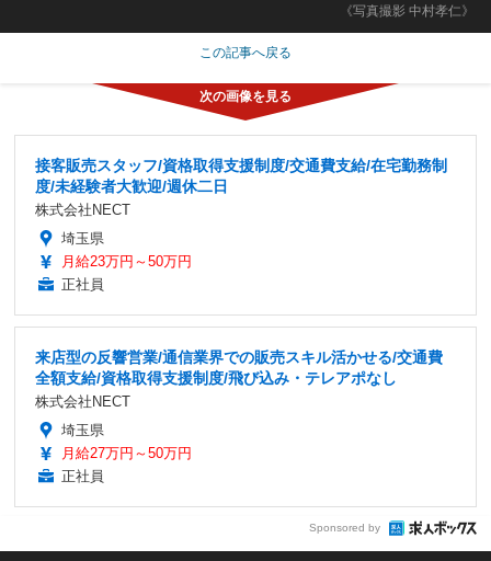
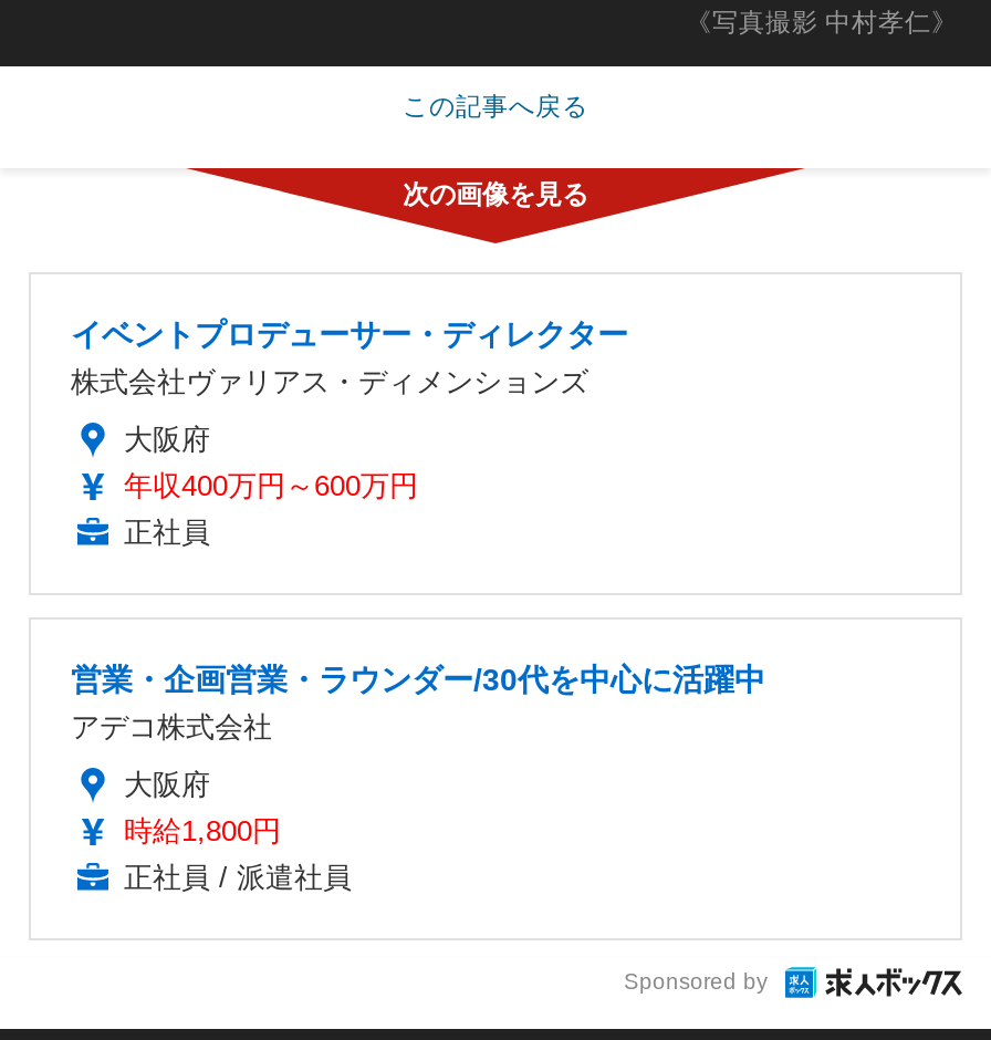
[35,156,447,218] 接客販売スタッフ/資格取得支援制度/交通費支給/在宅勤務制 | 度/未経験者大歓迎/週休二日 | 株式会社NECT -> [71,316,628,398] イベントプロデューサー・ディレクター | 株式会社ヴァリアス・ディメンションズ
[61,230,192,269] 埼玉県 | 月給23万円～50万円 -> [124,422,418,502] 大阪府 | 年収400万円～600万円
[35,348,443,410] 来店型の反響営業/通信業界での販売スキル活かせる/交通費 | 全額支給/資格取得支援制度/飛び込み・テレアポなし | 株式会社NECT -> [71,661,765,743] 営業・企画営業・ラウンダー/30代を中心に活躍中 | アデコ株式会社
[61,422,192,484] 埼玉県 | 月給27万円～50万円 | 正社員 -> [124,767,352,894] 大阪府 | 時給1,800円 | 正社員 / 派遣社員

